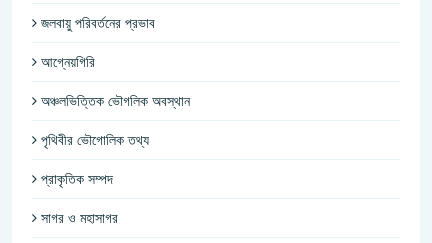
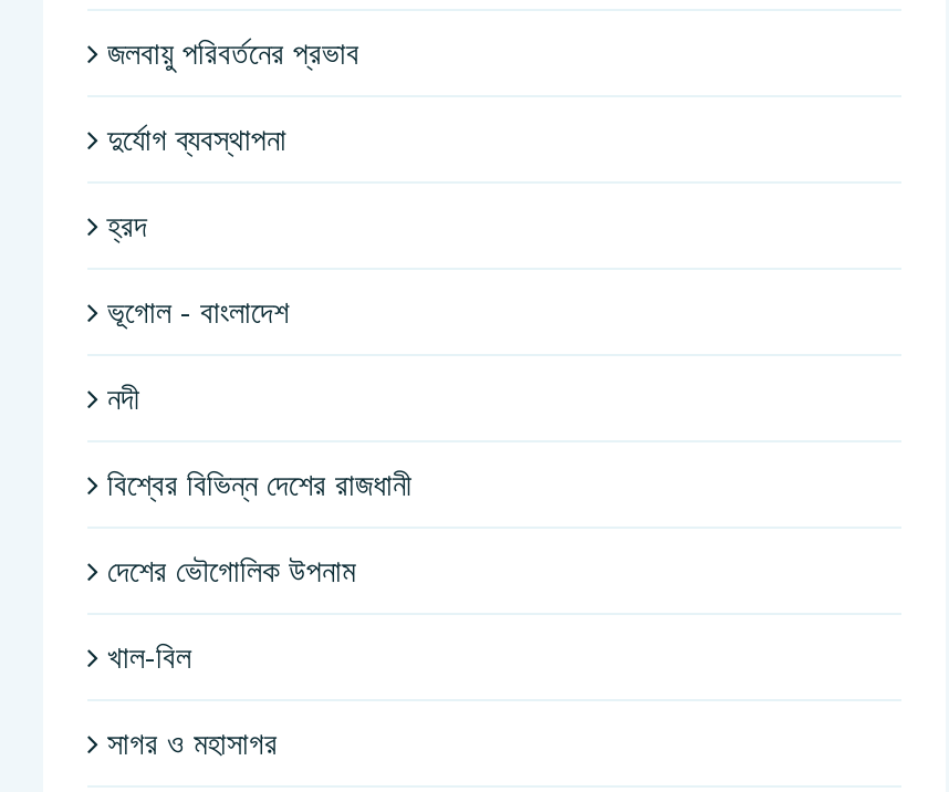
[37,52,190,188] আগ্নেয়গিরি | অঞ্চলভিত্তিক ভৌগলিক অবস্থান | পৃথিবীর ভৌগোলিক তথ্য | প্রাকৃতিক সম্পদ -> [98,117,413,677] দুর্যোগ ব্যবস্থাপনা | হ্রদ | ভূগোল - বাংলাদেশ | নদী | বিশ্বের বিভিন্ন দেশের রাজধানী | দেশের ভৌগোলিক উপনাম | খাল-বিল

